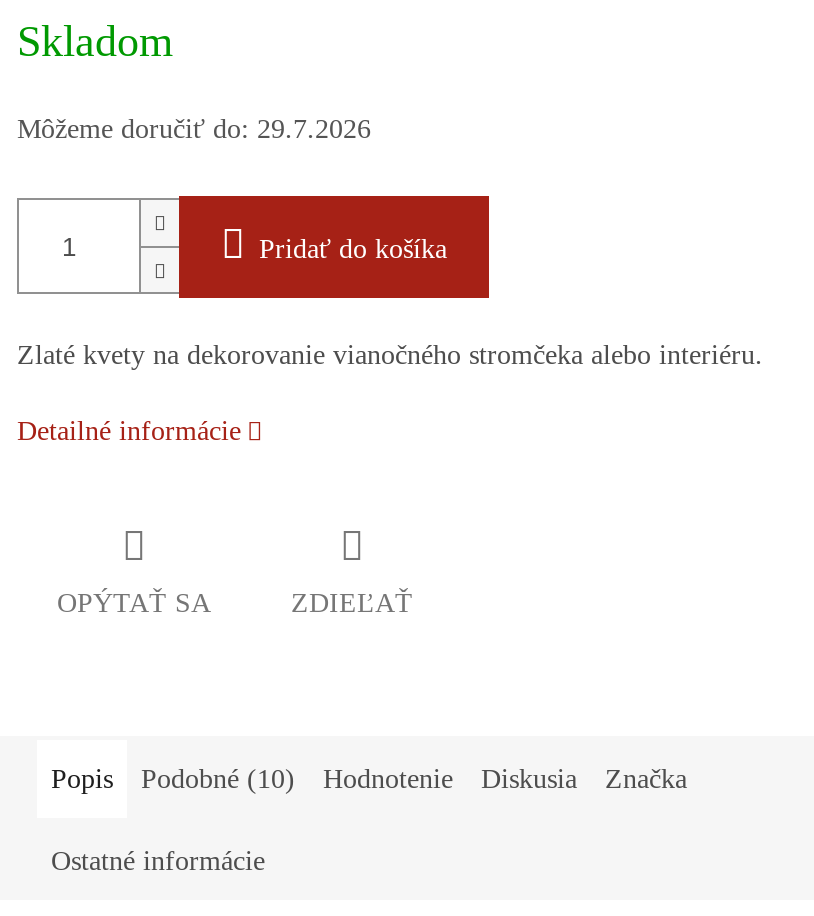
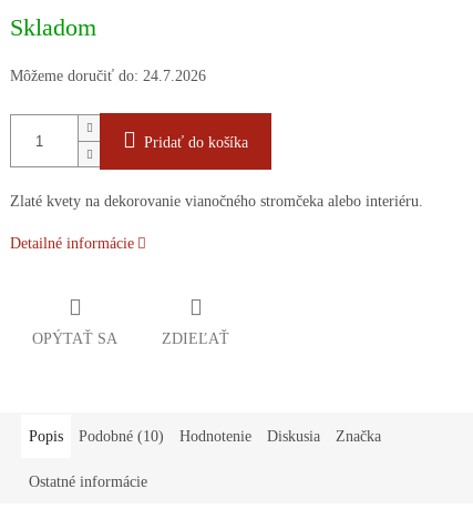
[17,114,371,144] Môžeme doručiť do: 29.7.2026 -> [10,67,206,84] Môžeme doručiť do: 24.7.2026

